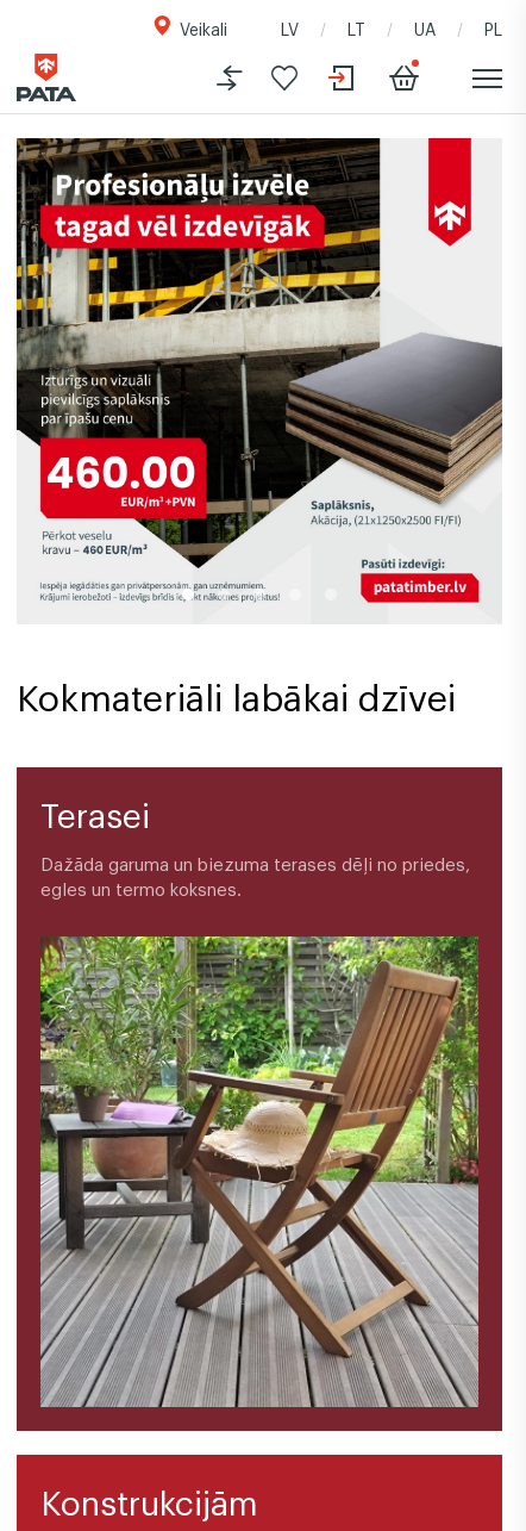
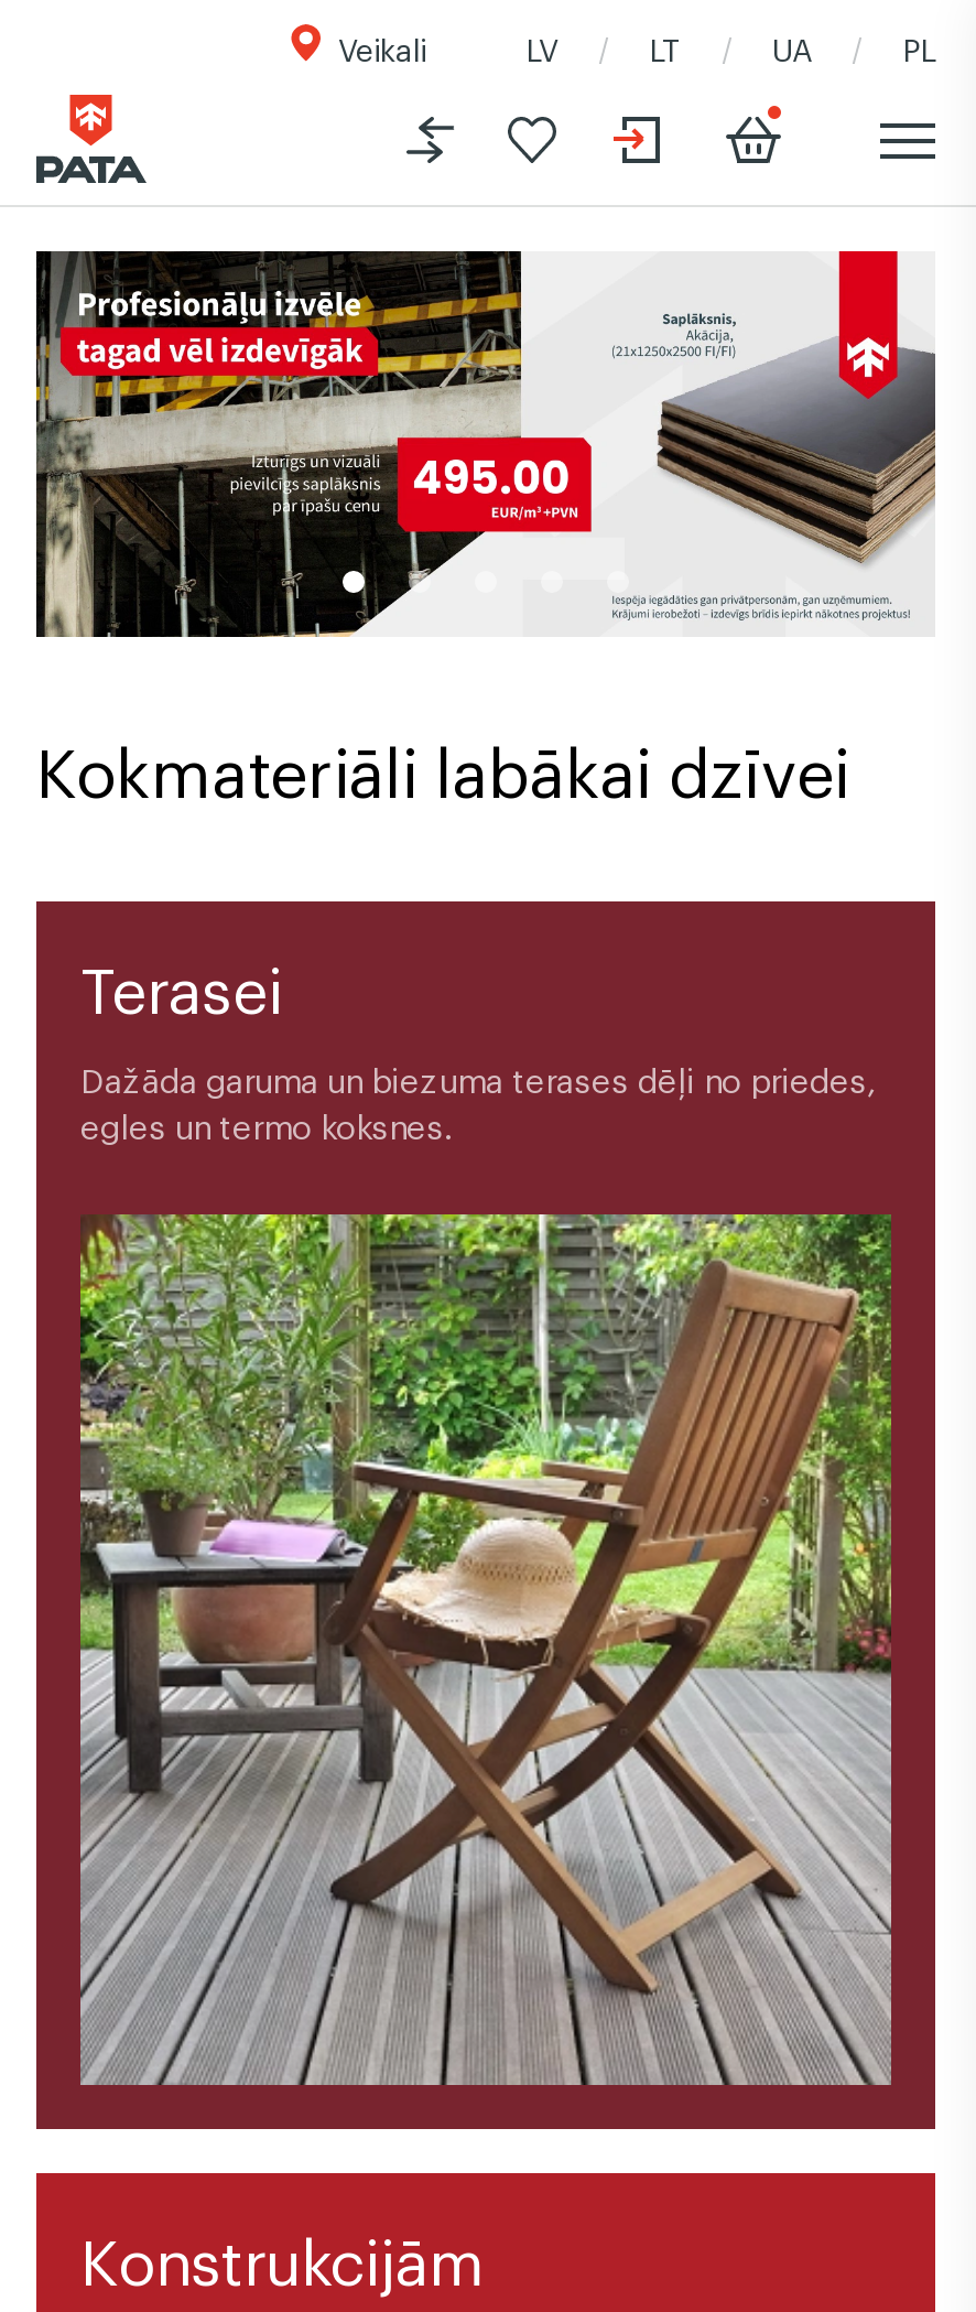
[15,137,503,624] [image] -> [34,249,937,639] [image]

